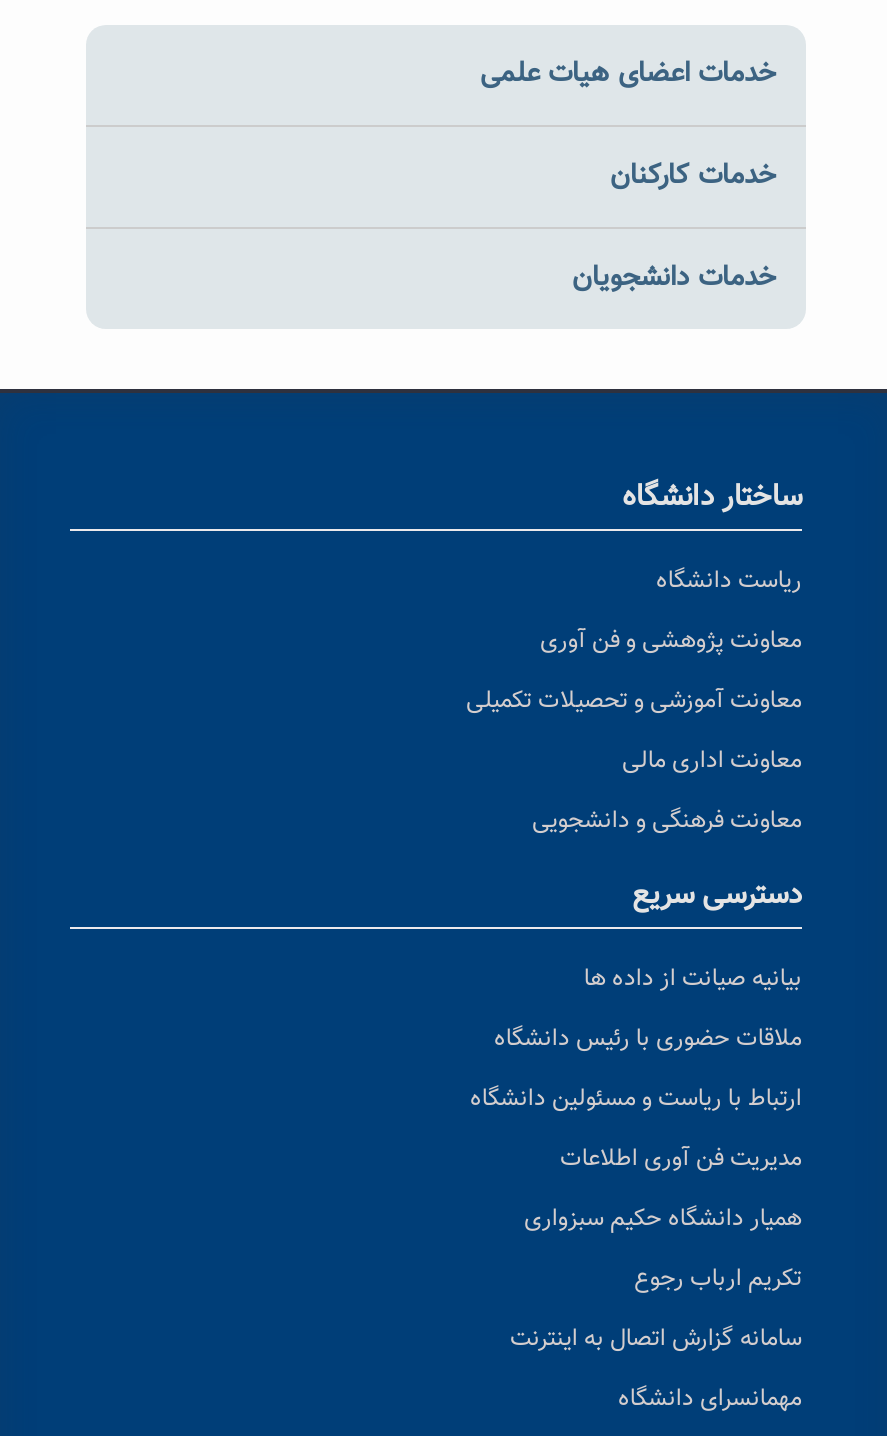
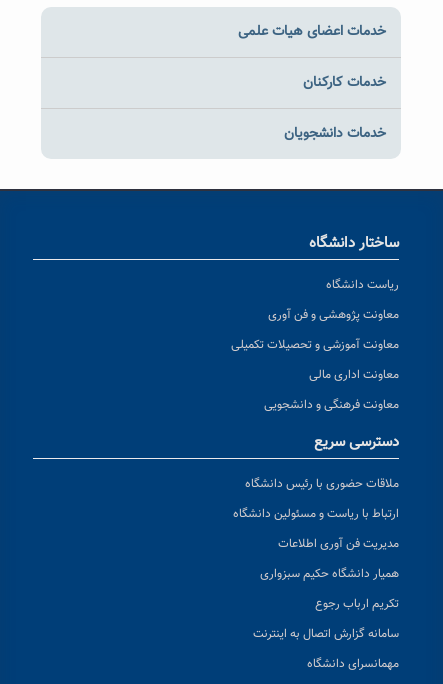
[584,961,802,997] بیانیه صیانت از داده ها -> none

